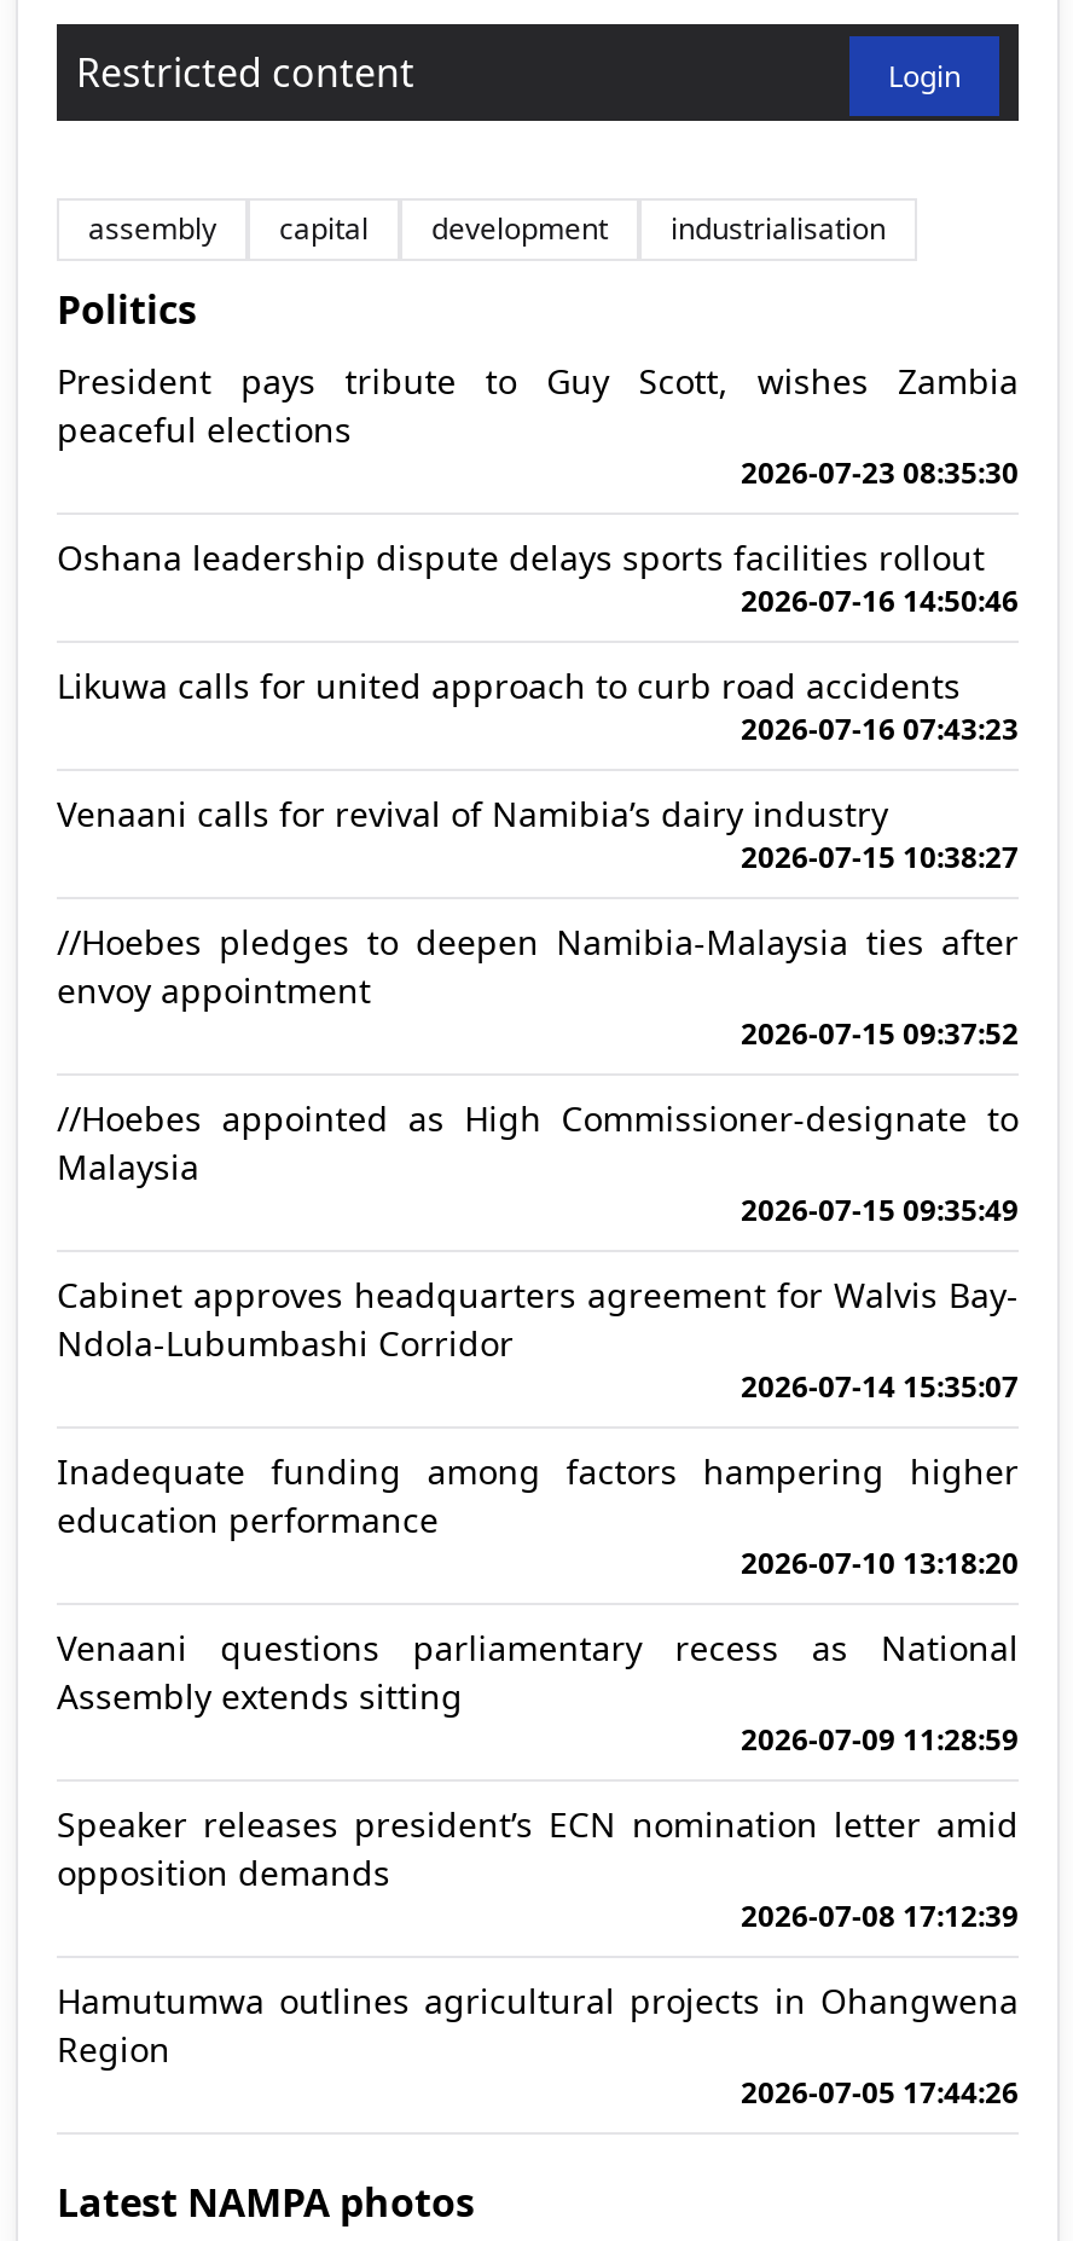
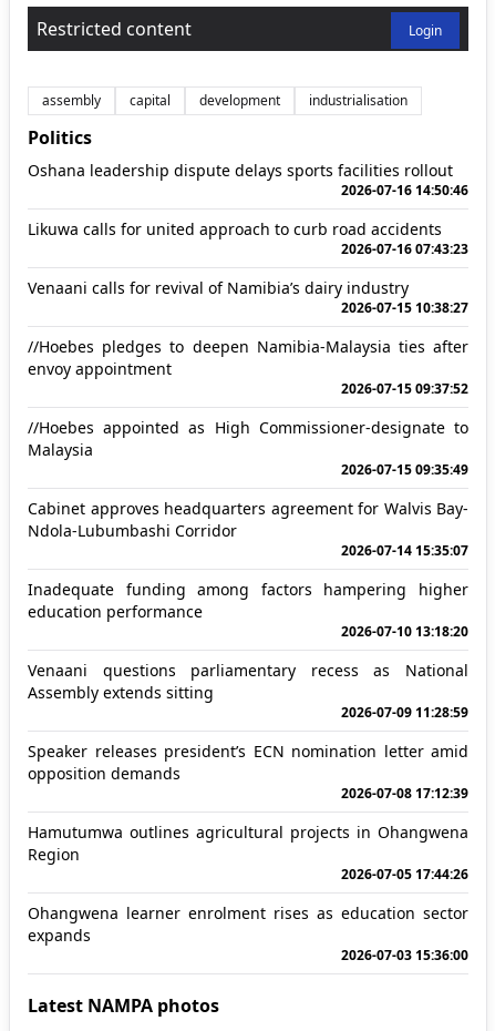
[57,358,1019,493] President pays tribute to Guy Scott, wishes Zambia | peaceful elections | 2026-07-23 08:35:30 -> none
moved [57,534,1019,2113] -> [28,160,468,884]: Oshana leadership dispute delays sports facilities rollout | 2026-07-16 14:50:46 | Likuwa calls for united approach to curb road accidents | ... | Region | 2026-07-05 17:44:26
none -> [28,902,468,964] Ohangwena learner enrolment rises as education sector | expands | 2026-07-03 15:36:00

